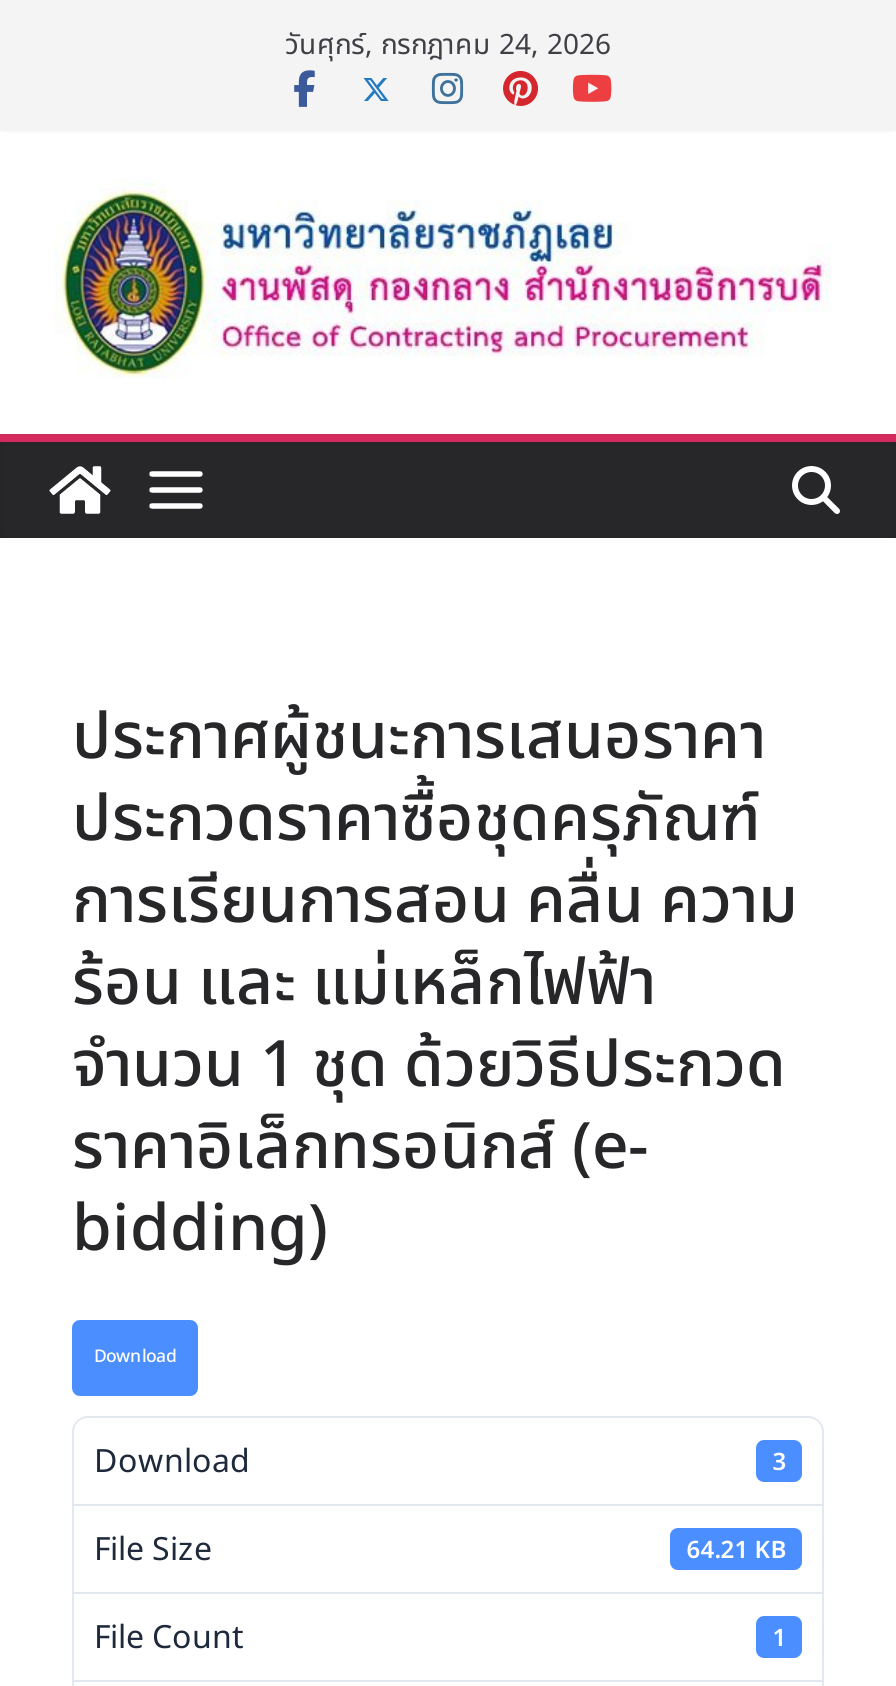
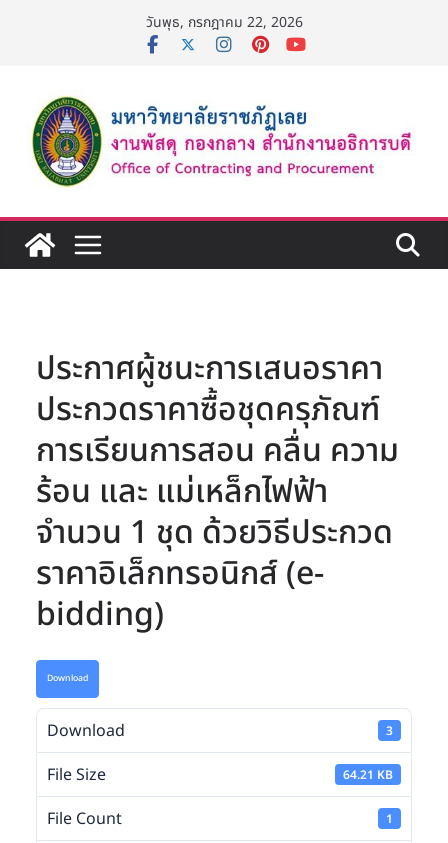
[285,24,611,66] วันศุกร์, กรกฎาคม 24, 2026 -> [145,12,302,33] วันพุธ, กรกฎาคม 22, 2026

